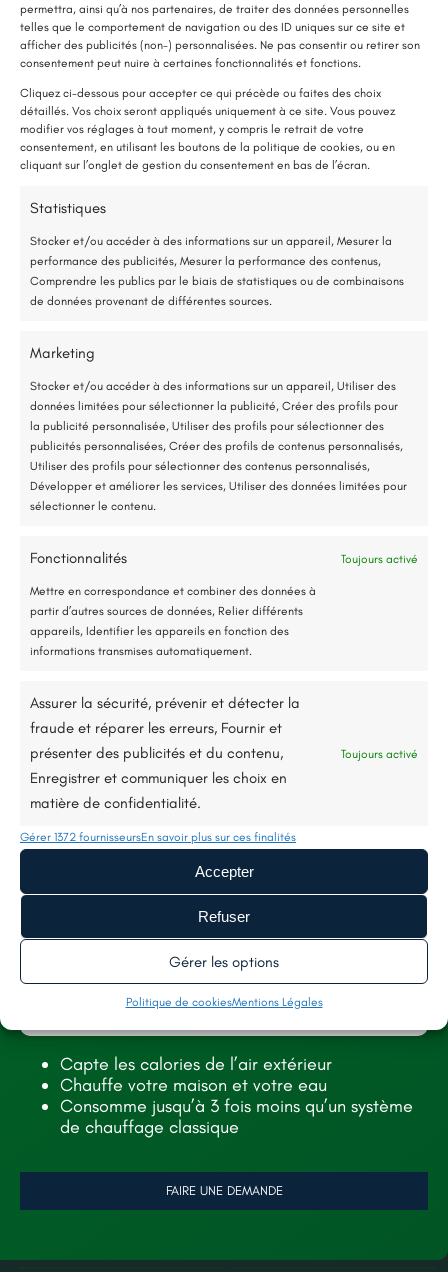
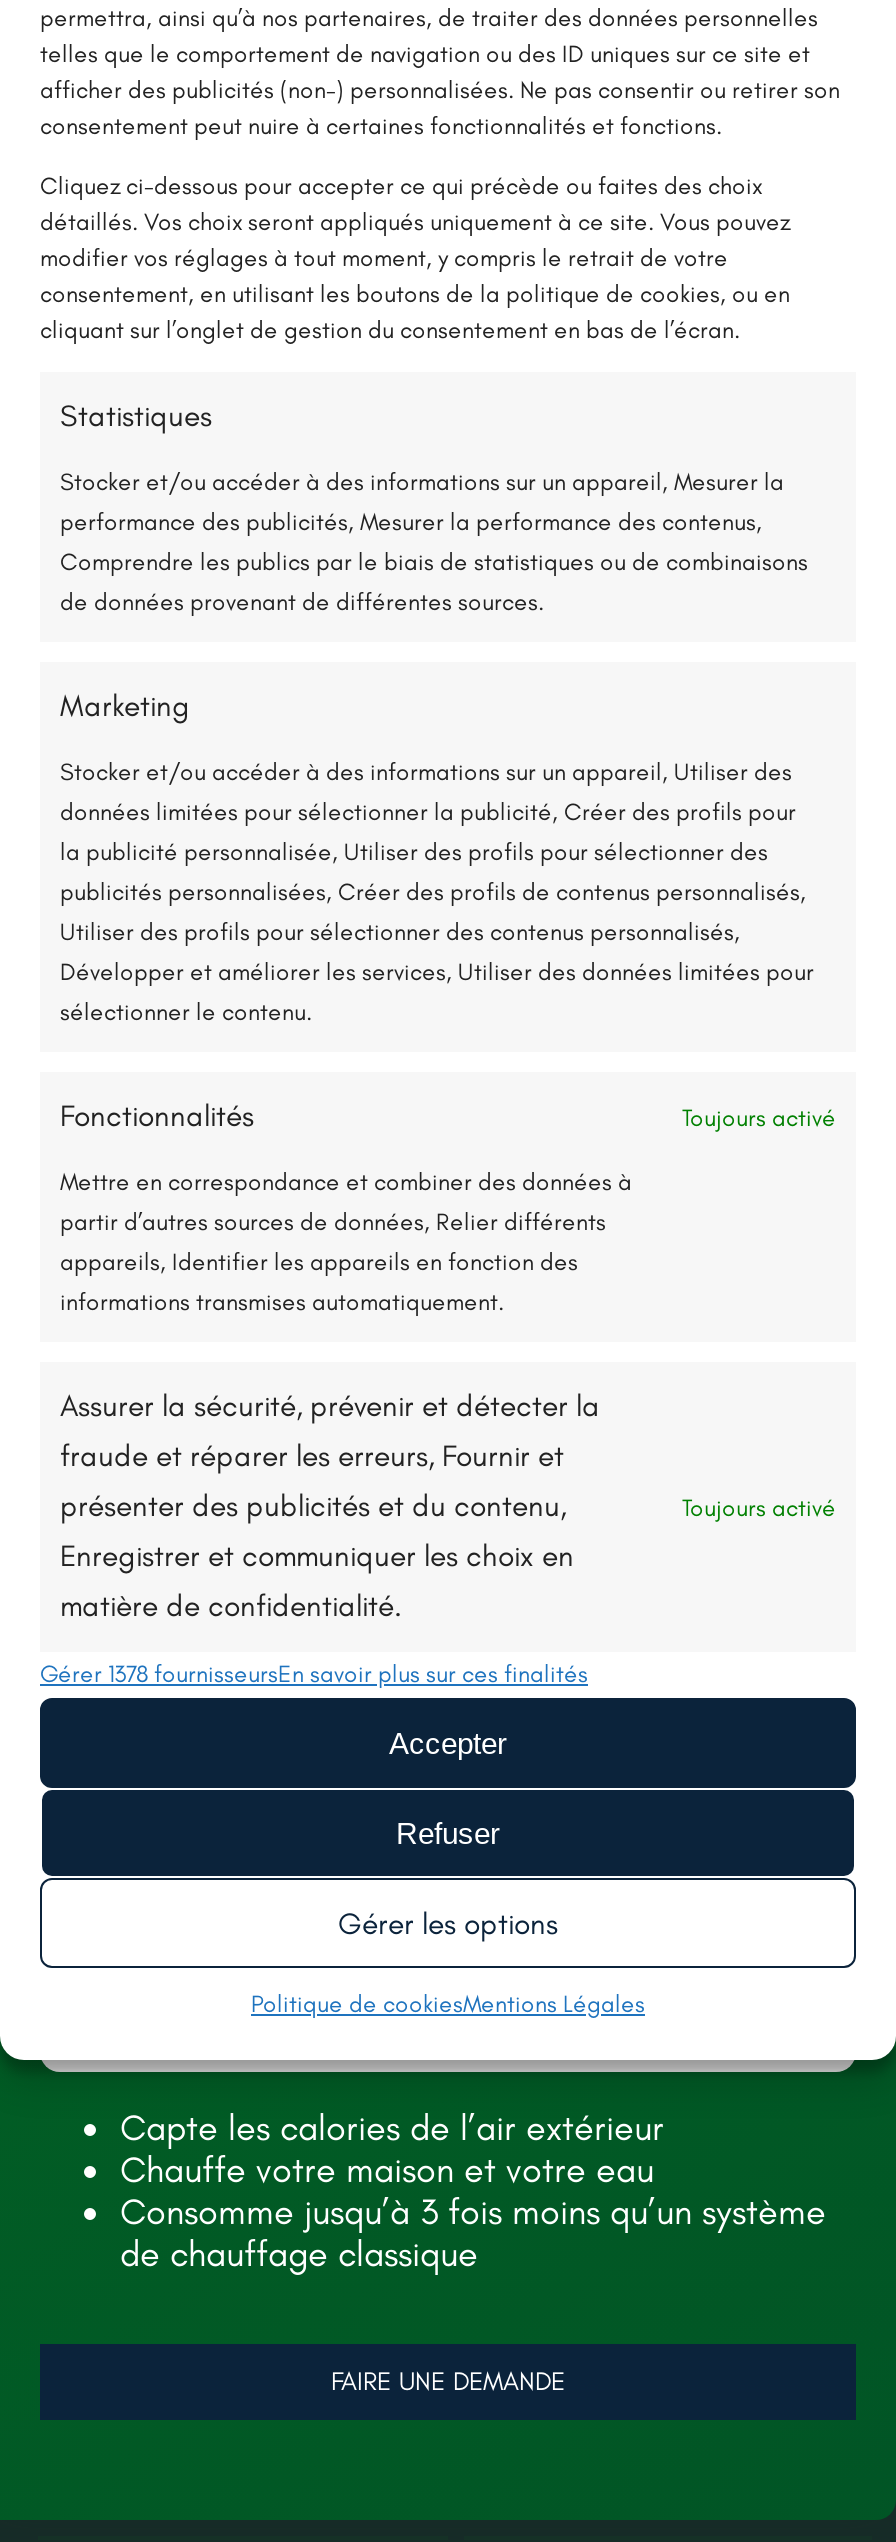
[20,830,296,844] Gérer 1372 fournisseursEn savoir plus sur ces finalités -> [40,1660,588,1688] Gérer 1378 fournisseursEn savoir plus sur ces finalités

